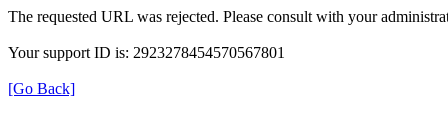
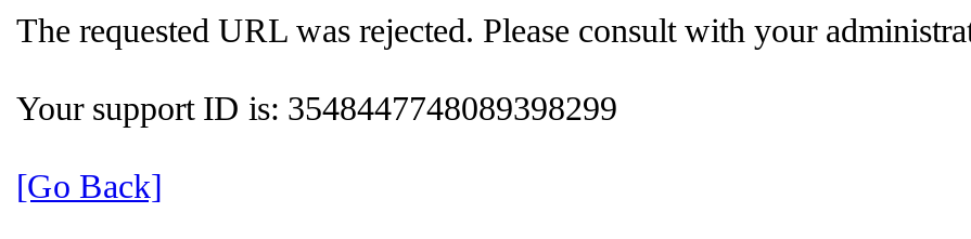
[8,44,285,61] Your support ID is: 2923278454570567801 -> [16,90,617,127] Your support ID is: 3548447748089398299

